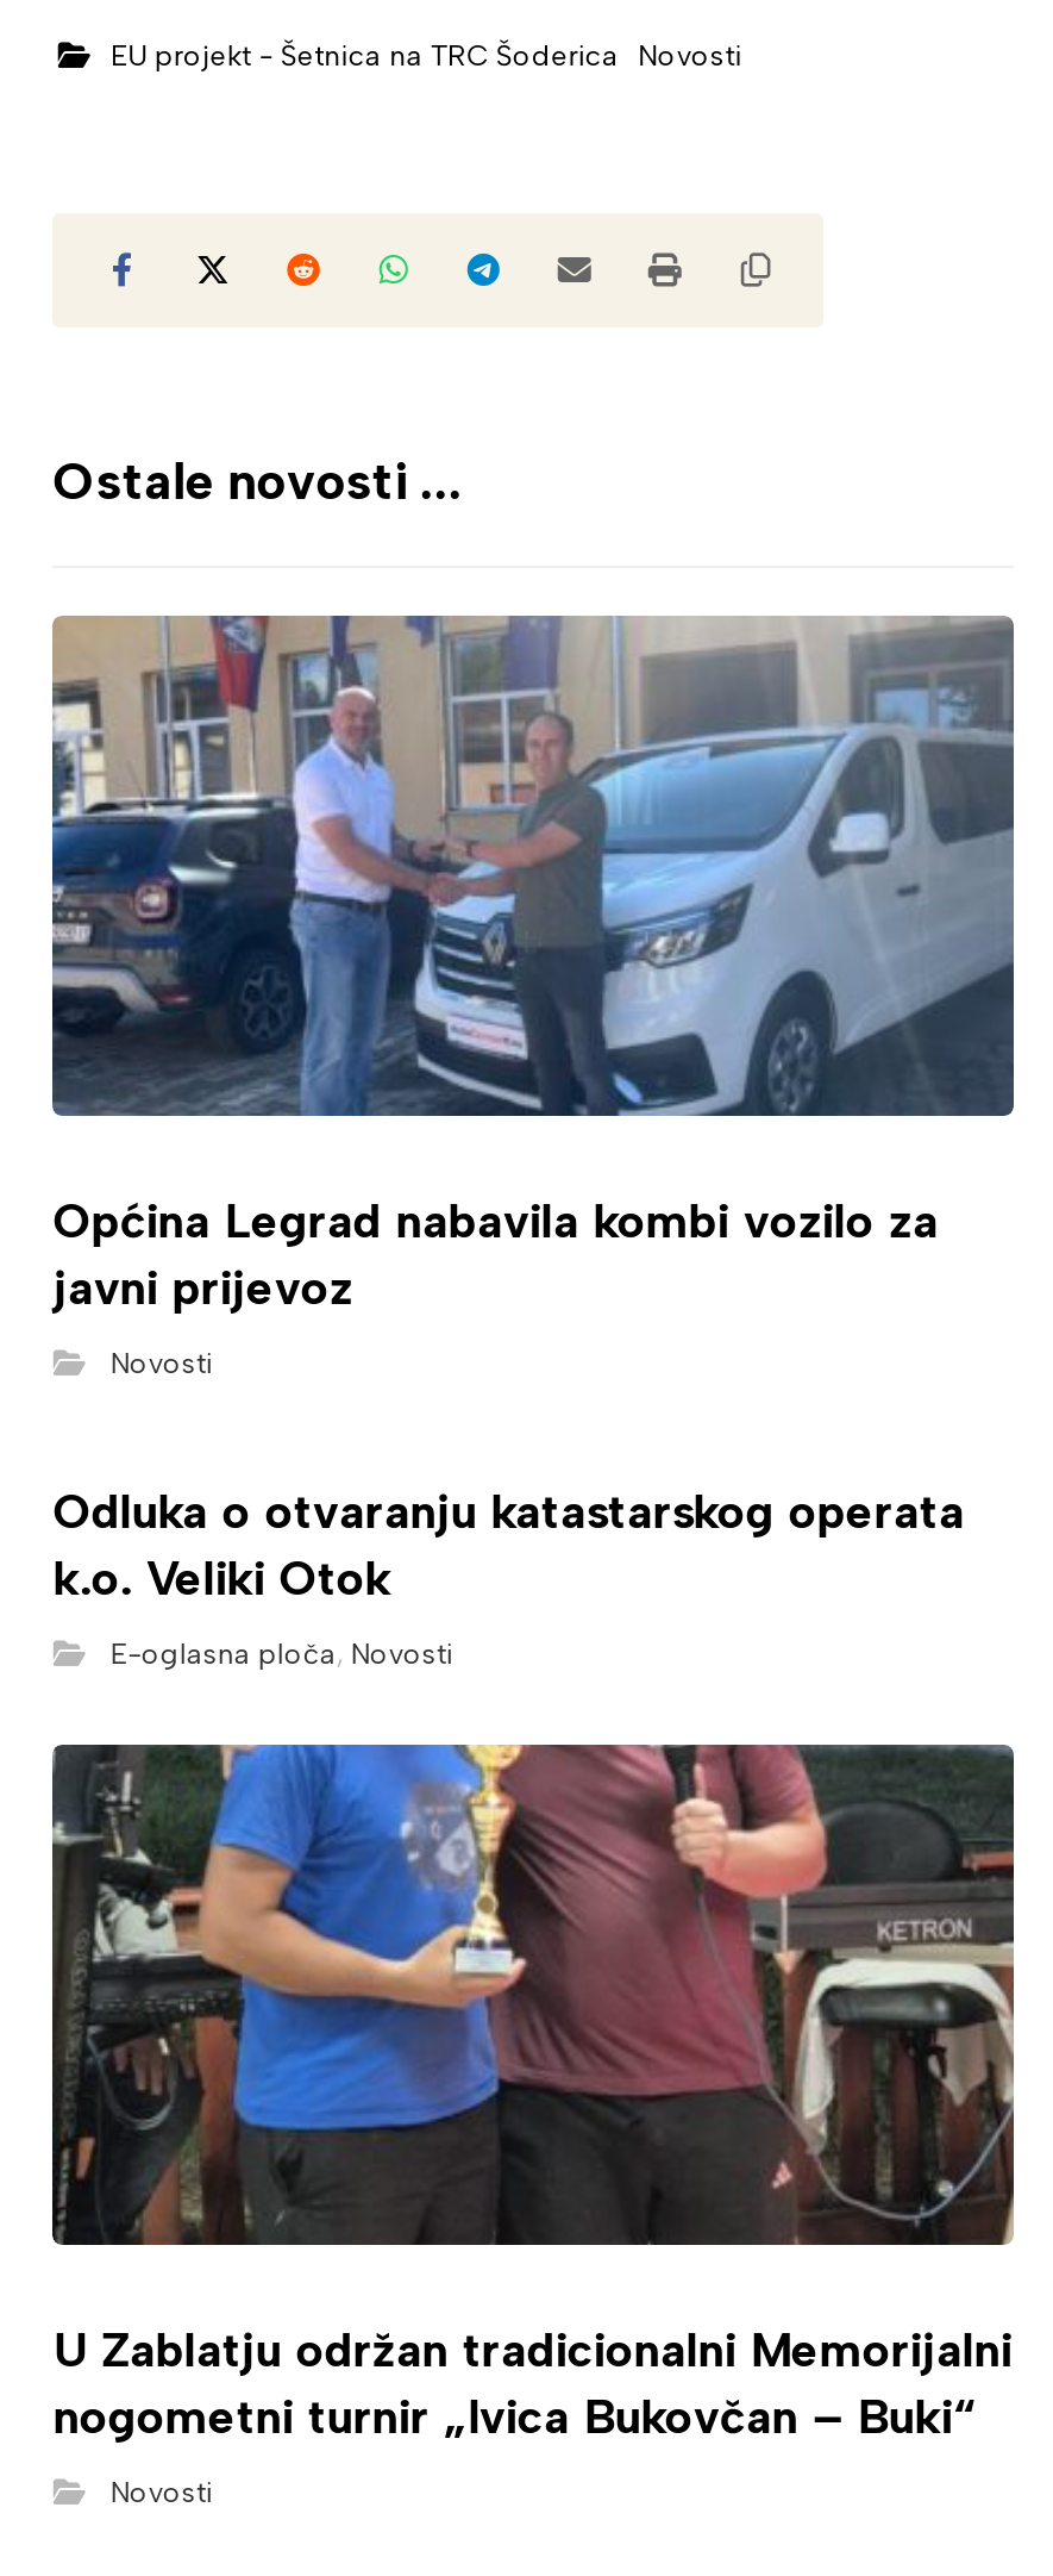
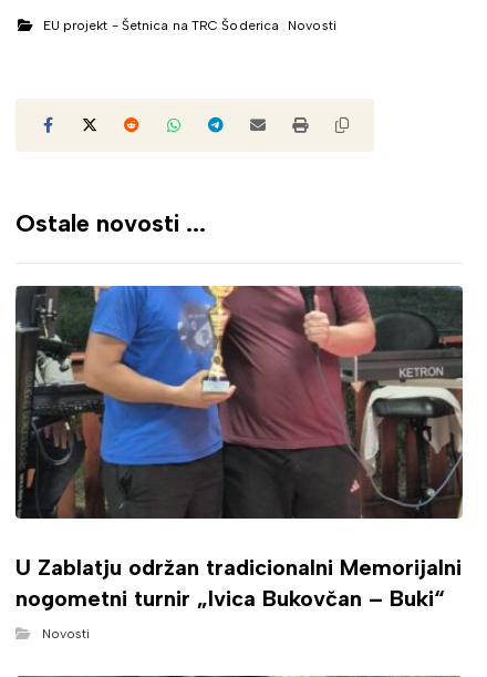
[50,613,1016,1672] [image] | Općina Legrad nabavila kombi vozilo za | javni prijevoz | Novosti | Odluka o otvaranju katastarskog operata | k.o. Veliki Otok | E-oglasna ploča, Novosti -> none

